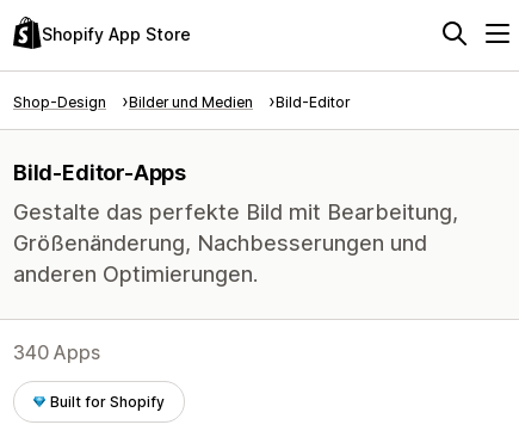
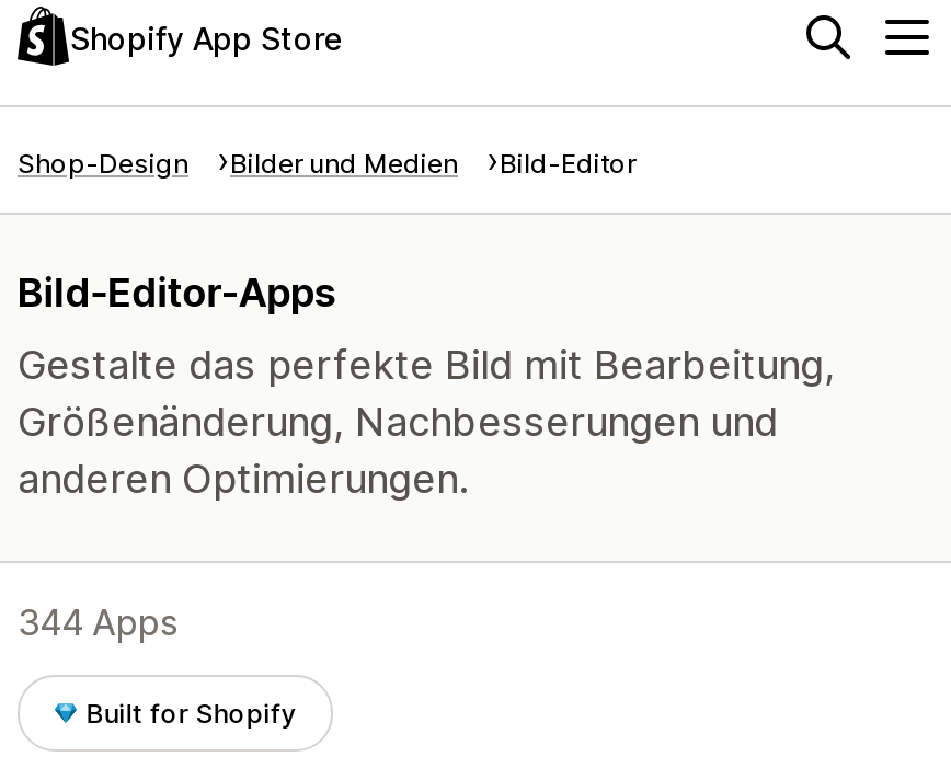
[13,340,100,364] 340 Apps -> [18,600,177,644] 344 Apps

